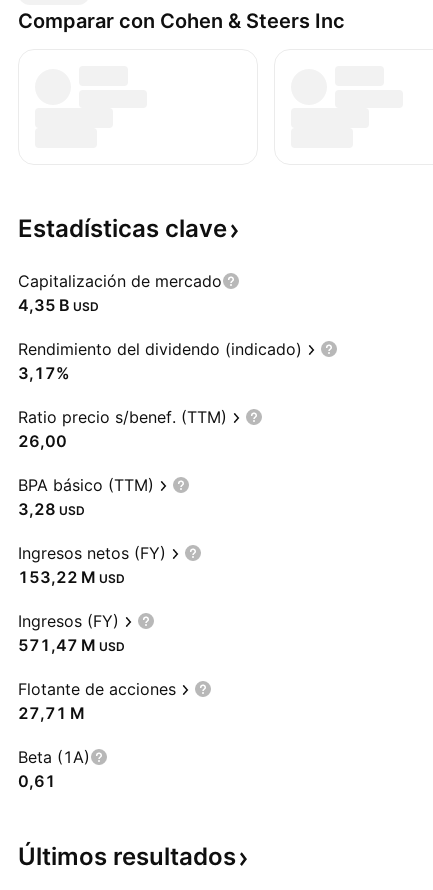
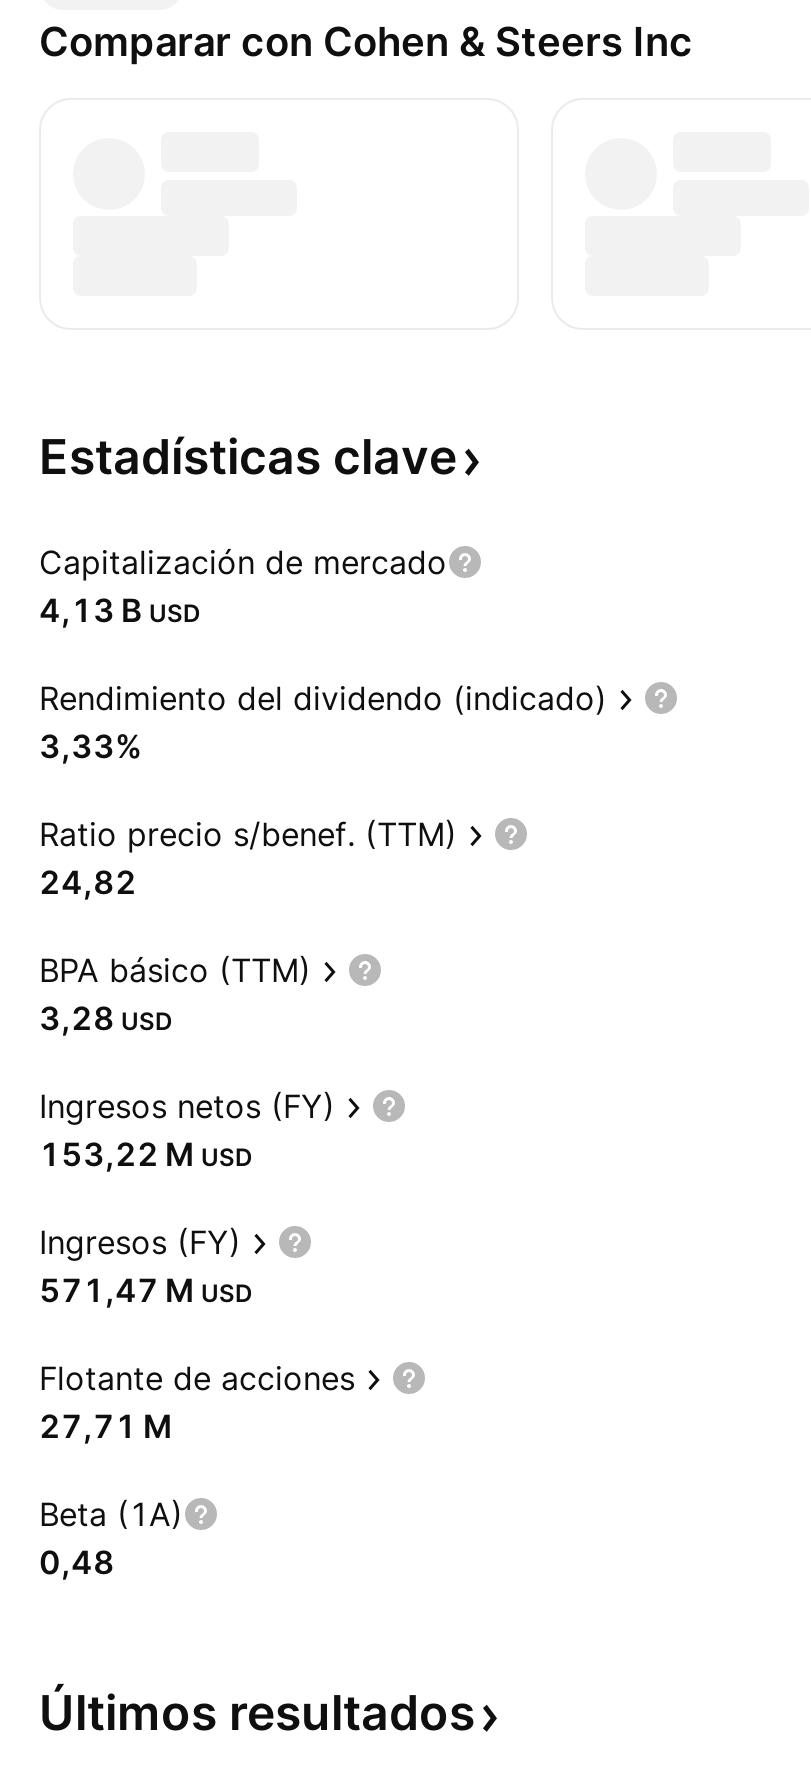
[18,295,99,315] 4,35 B USD -> [39,590,201,630] 4,13 B USD
[18,363,70,383] 3,17% -> [39,726,143,766] 3,33%
[18,431,67,451] 26,00 -> [39,862,137,902] 24,82
[18,771,56,791] 0,61 -> [39,1542,115,1582] 0,48

